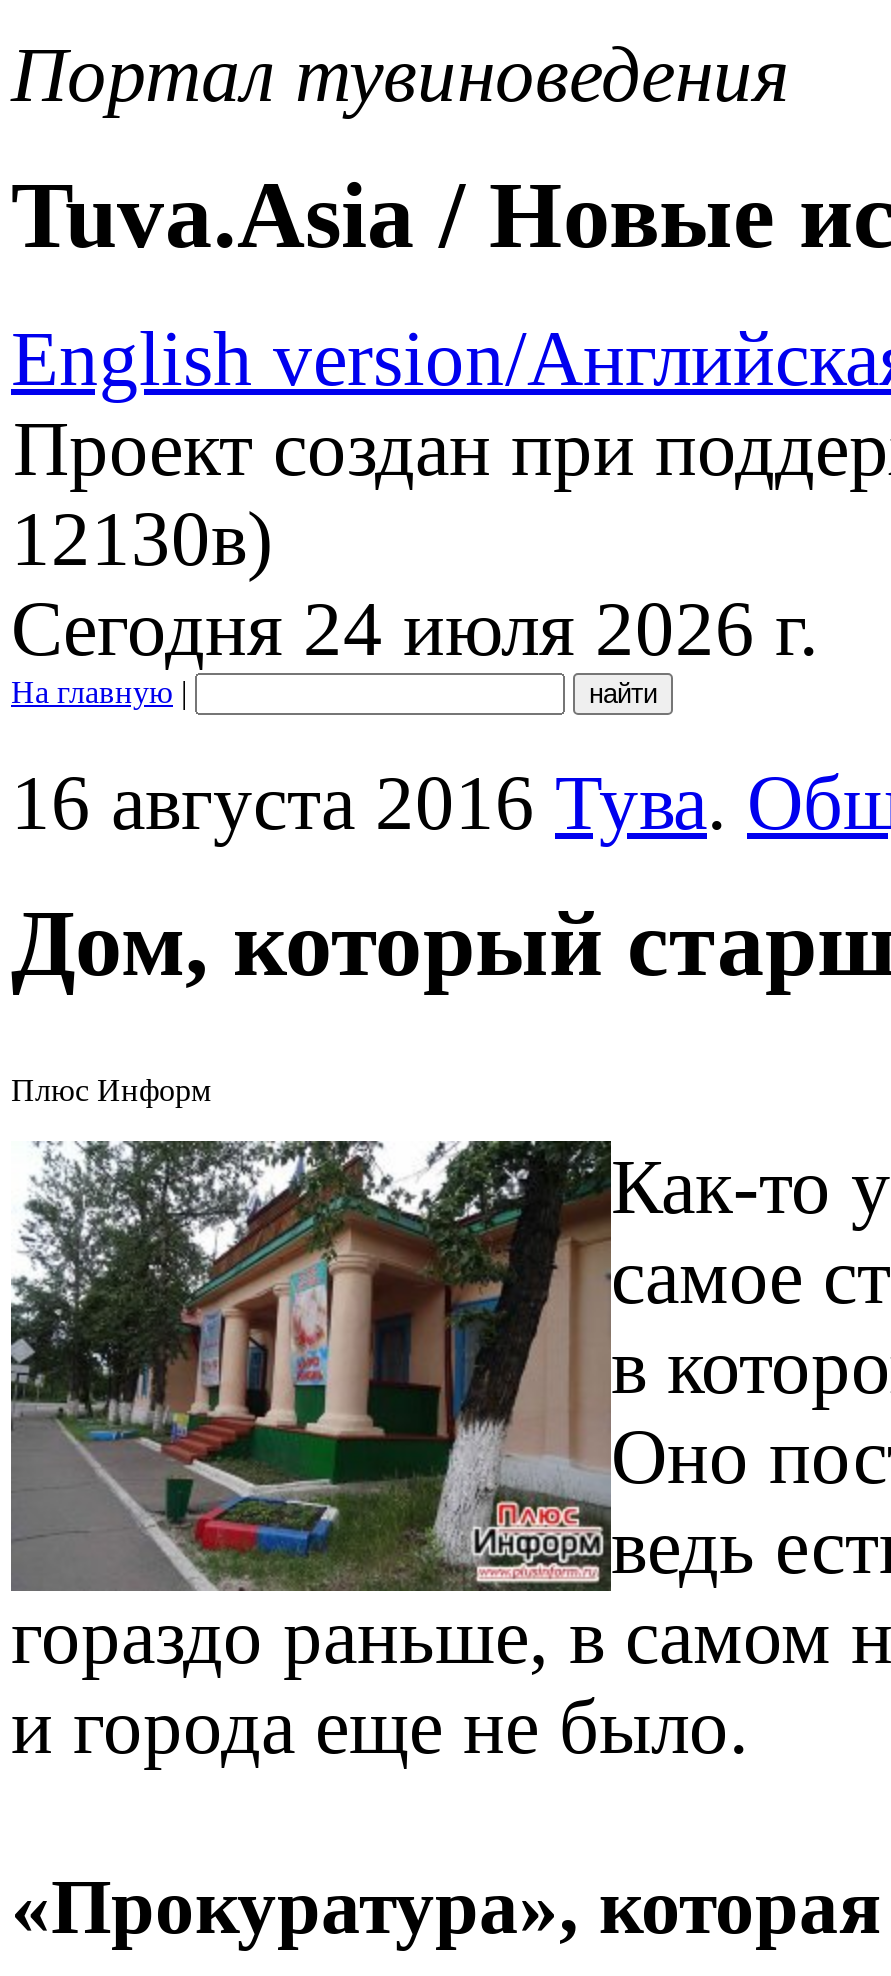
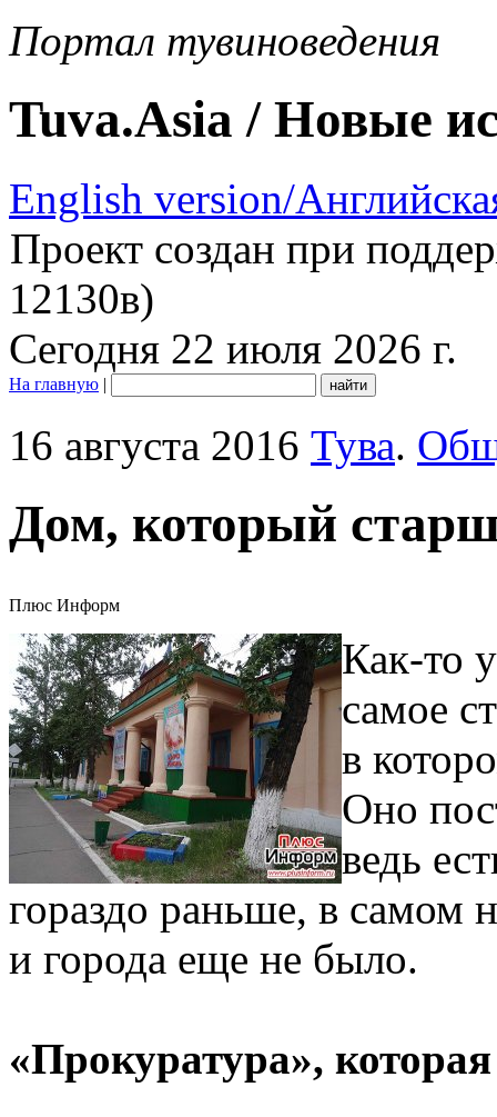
[11,585,819,671] Сегодня 24 июля 2026 г. -> [9,324,457,372] Сегодня 22 июля 2026 г.

